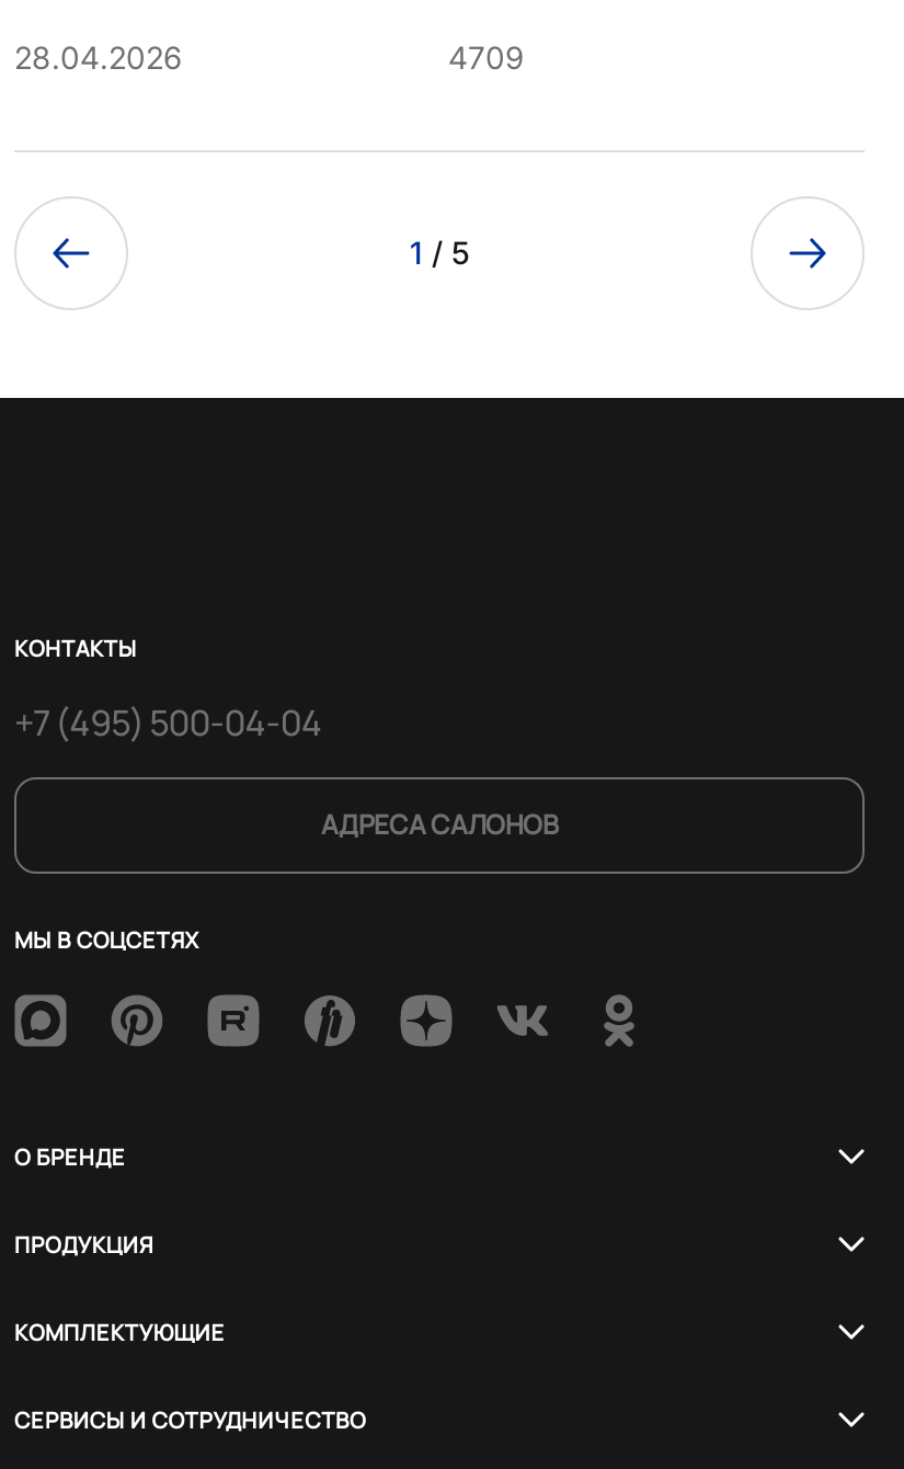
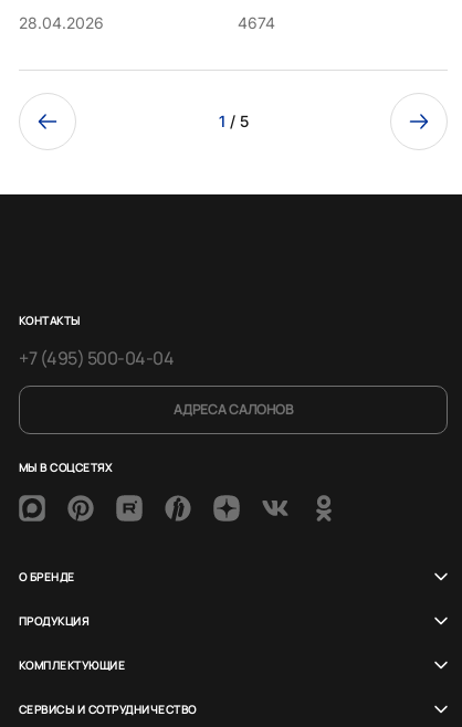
[439,38,525,75] 4709 -> [233,13,275,32] 4674

